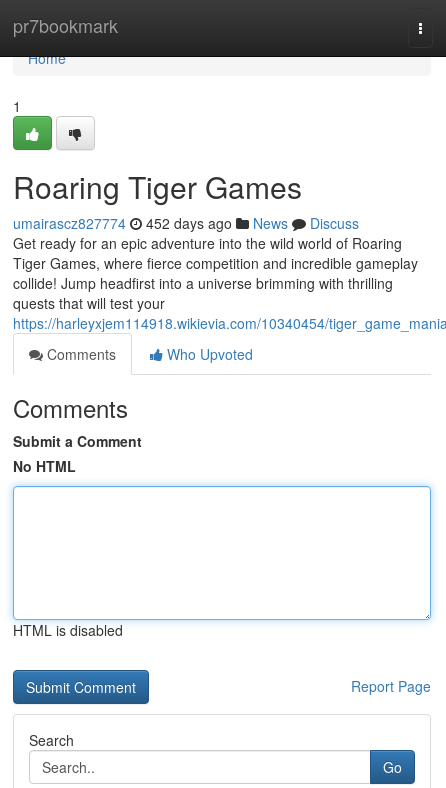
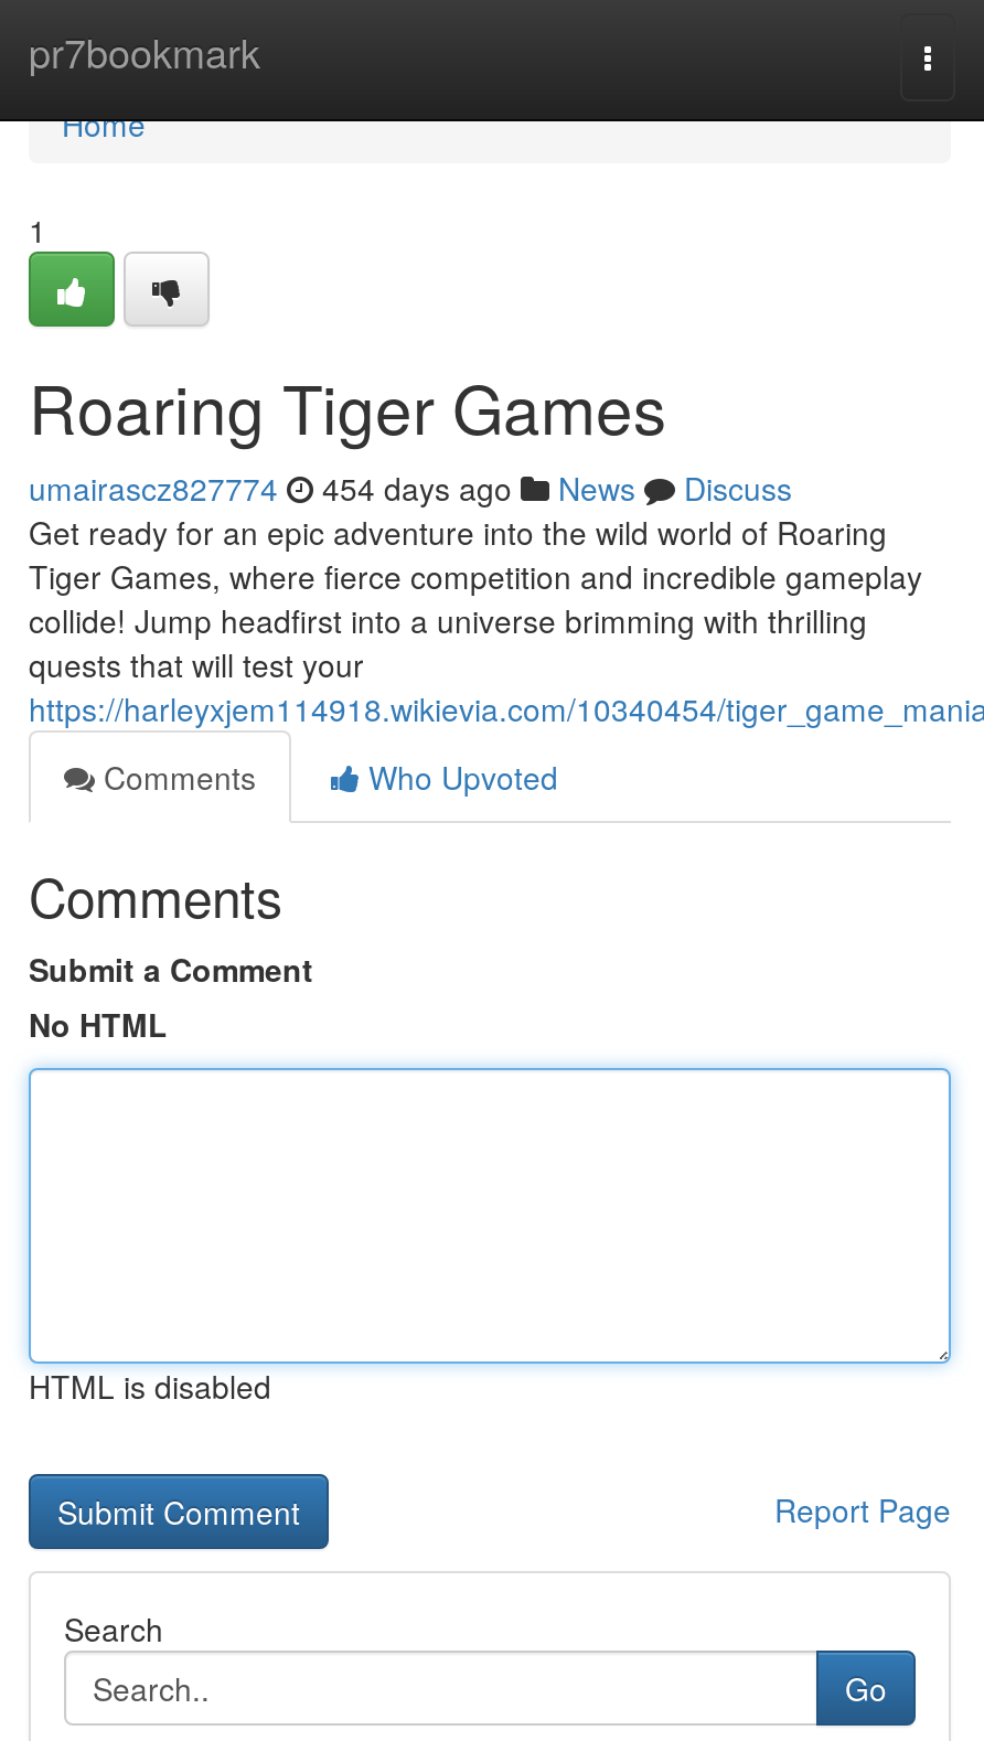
[13,213,359,233] umairascz827774 452 days ago News Discuss -> [29,466,792,510] umairascz827774 454 days ago News Discuss

